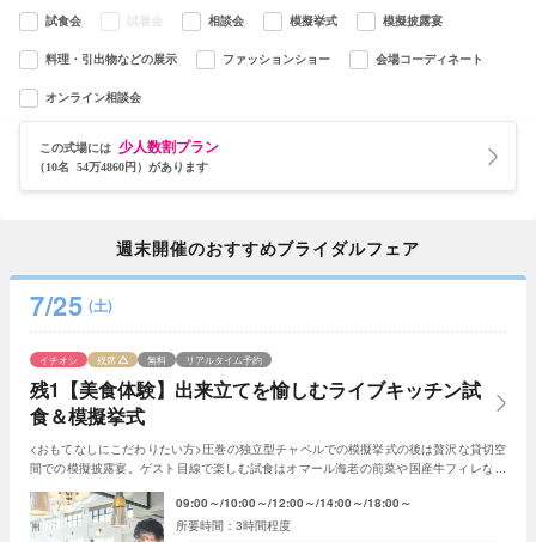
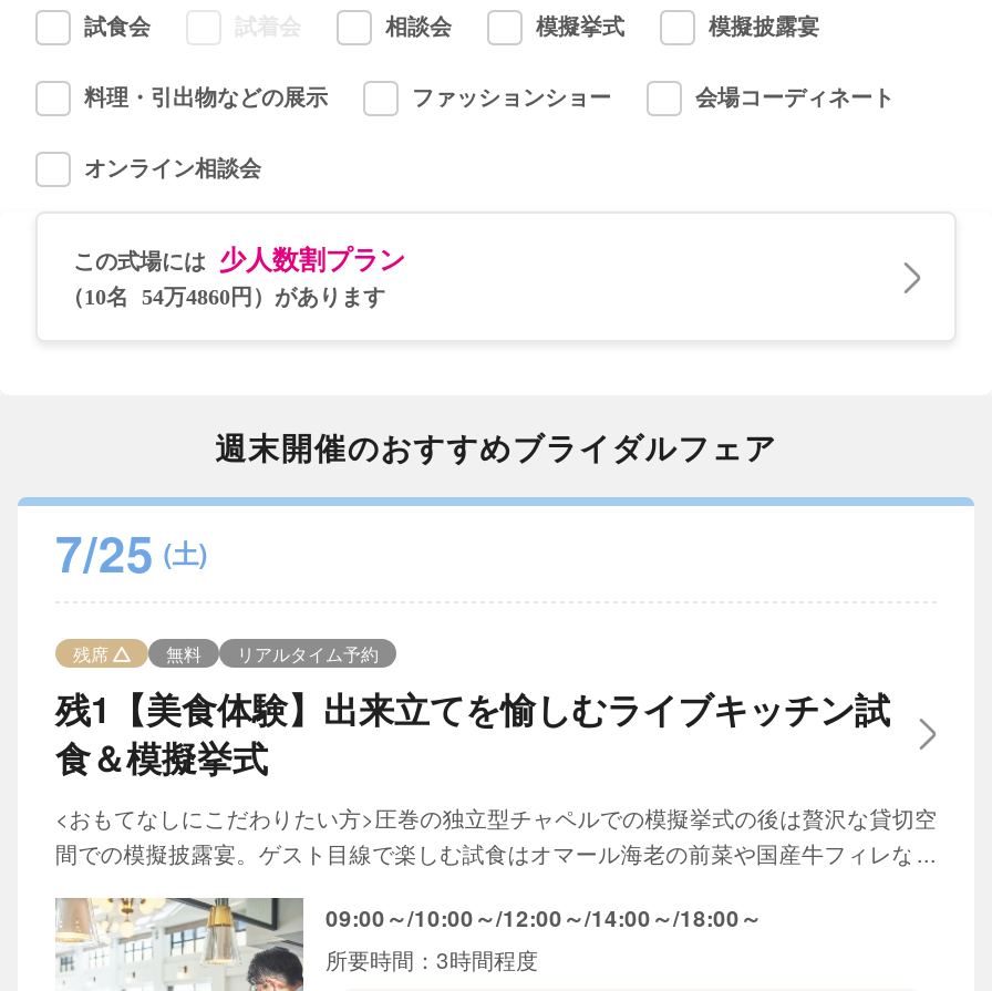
[39,353,78,366] イチオシ -> none

